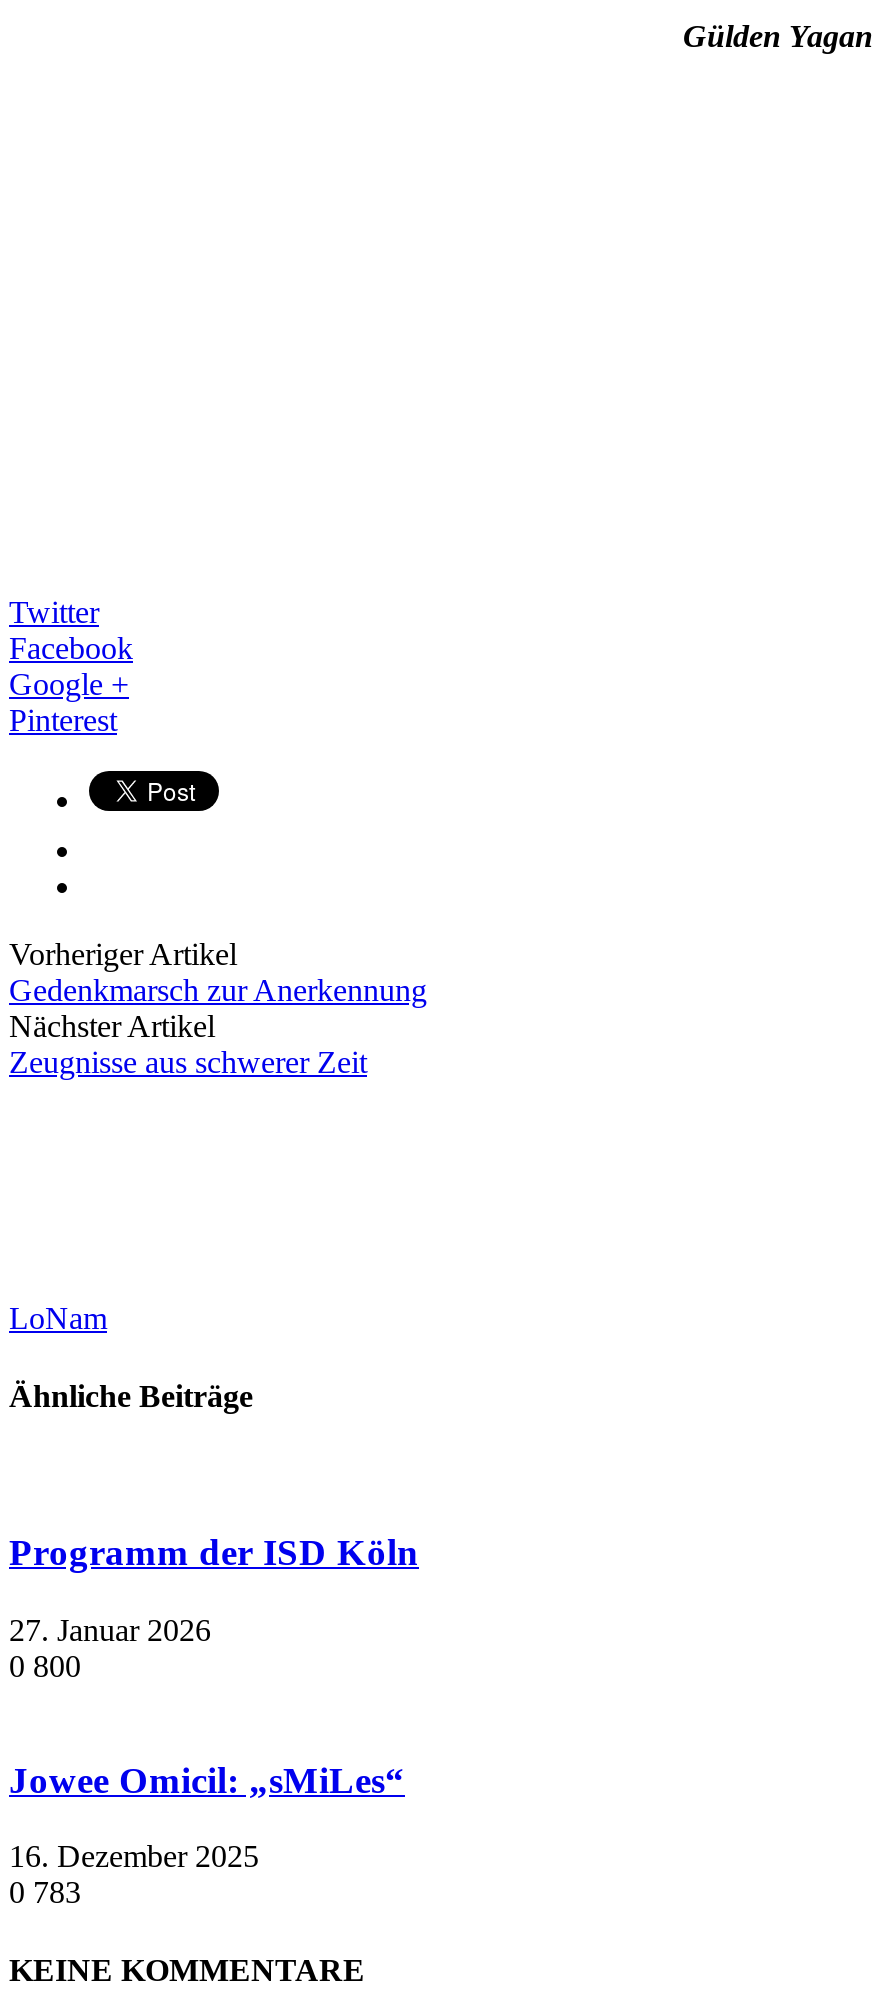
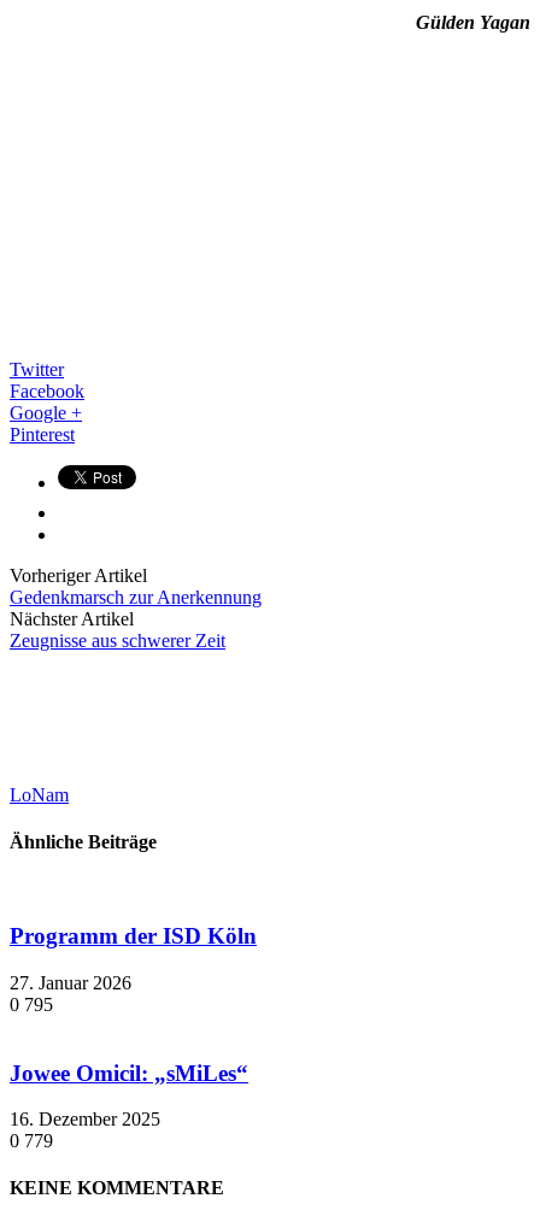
[9,1649,81,1683] 0 800 -> [10,994,53,1014] 0 795
[9,1875,81,1909] 0 783 -> [10,1131,53,1151] 0 779

